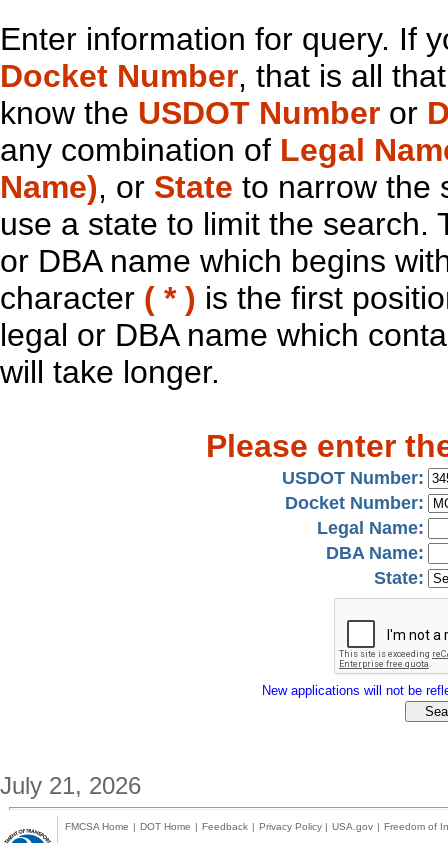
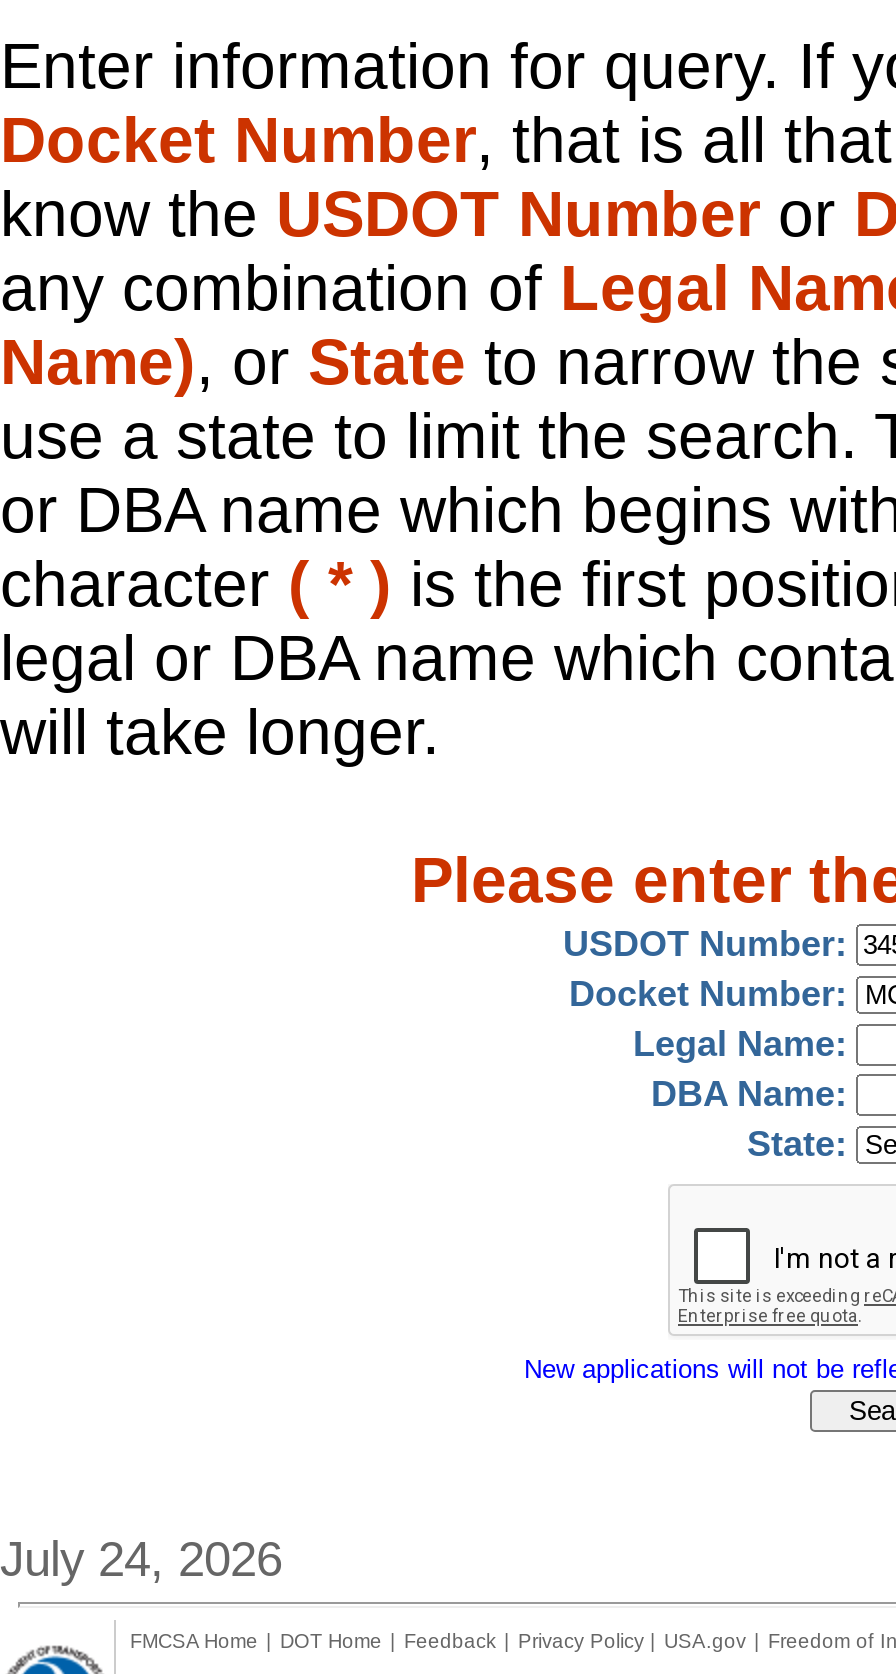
[0,772,141,799] July 21, 2026 -> [0,1532,282,1586] July 24, 2026

